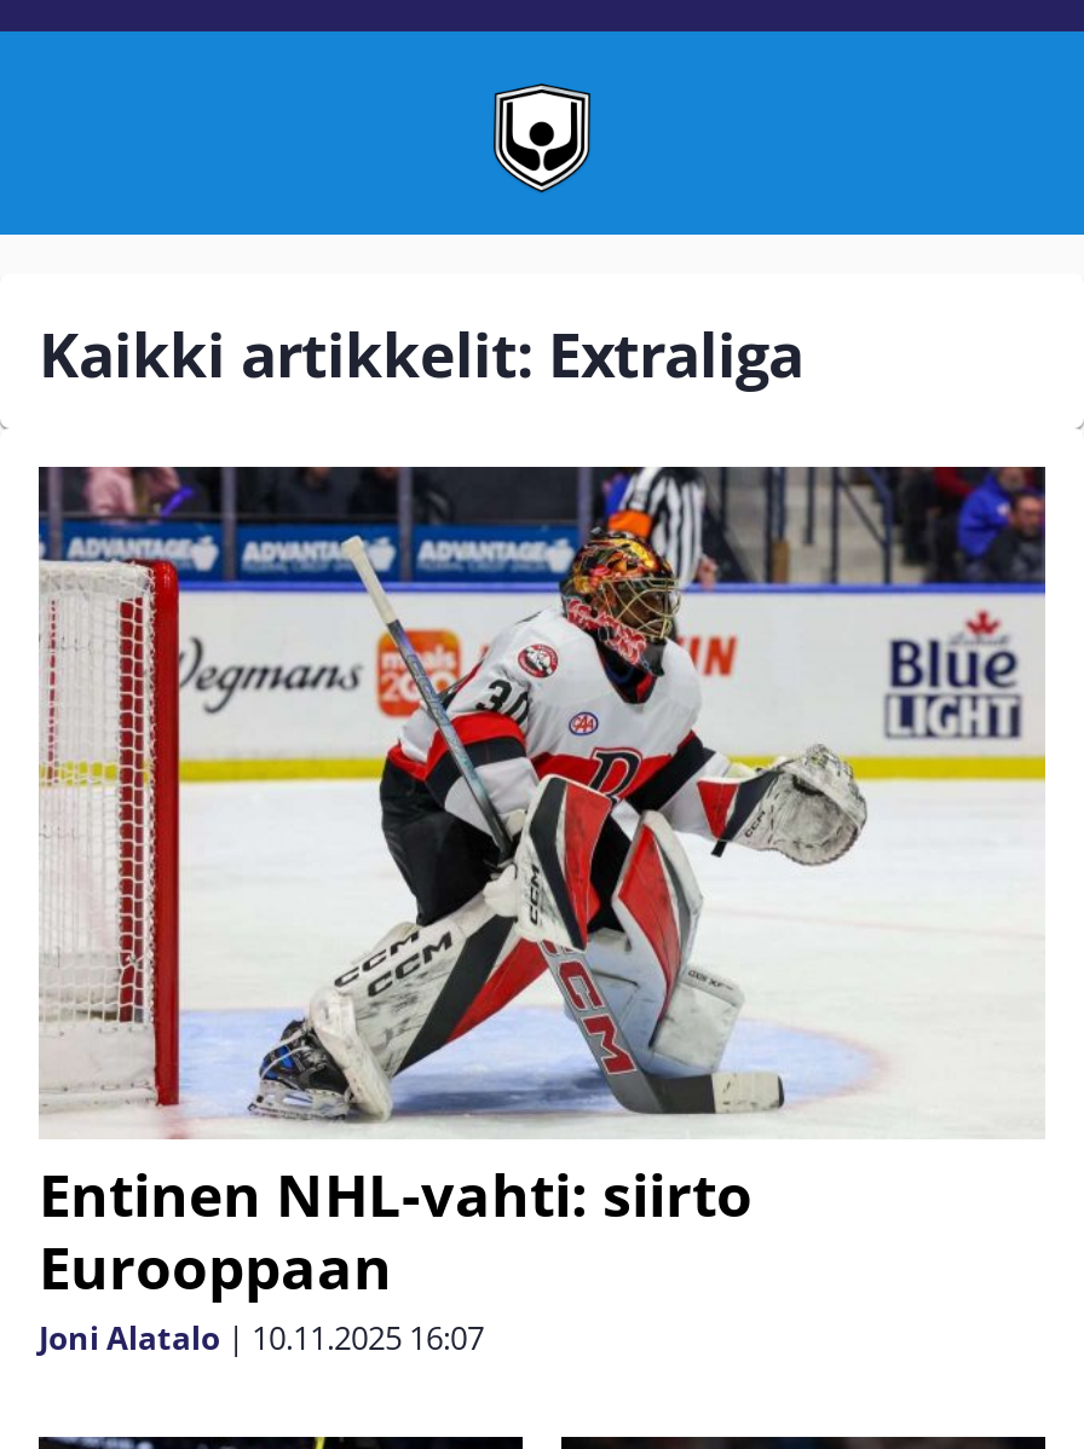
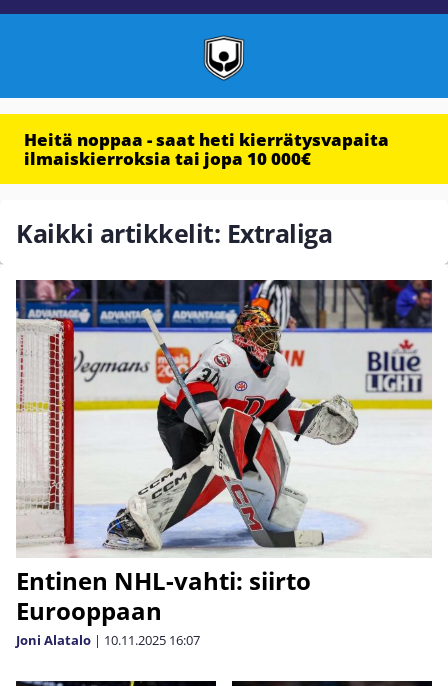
none -> [24,128,389,170] Heitä noppaa - saat heti kierrätysvapaita | ilmaiskierroksia tai jopa 10 000€

